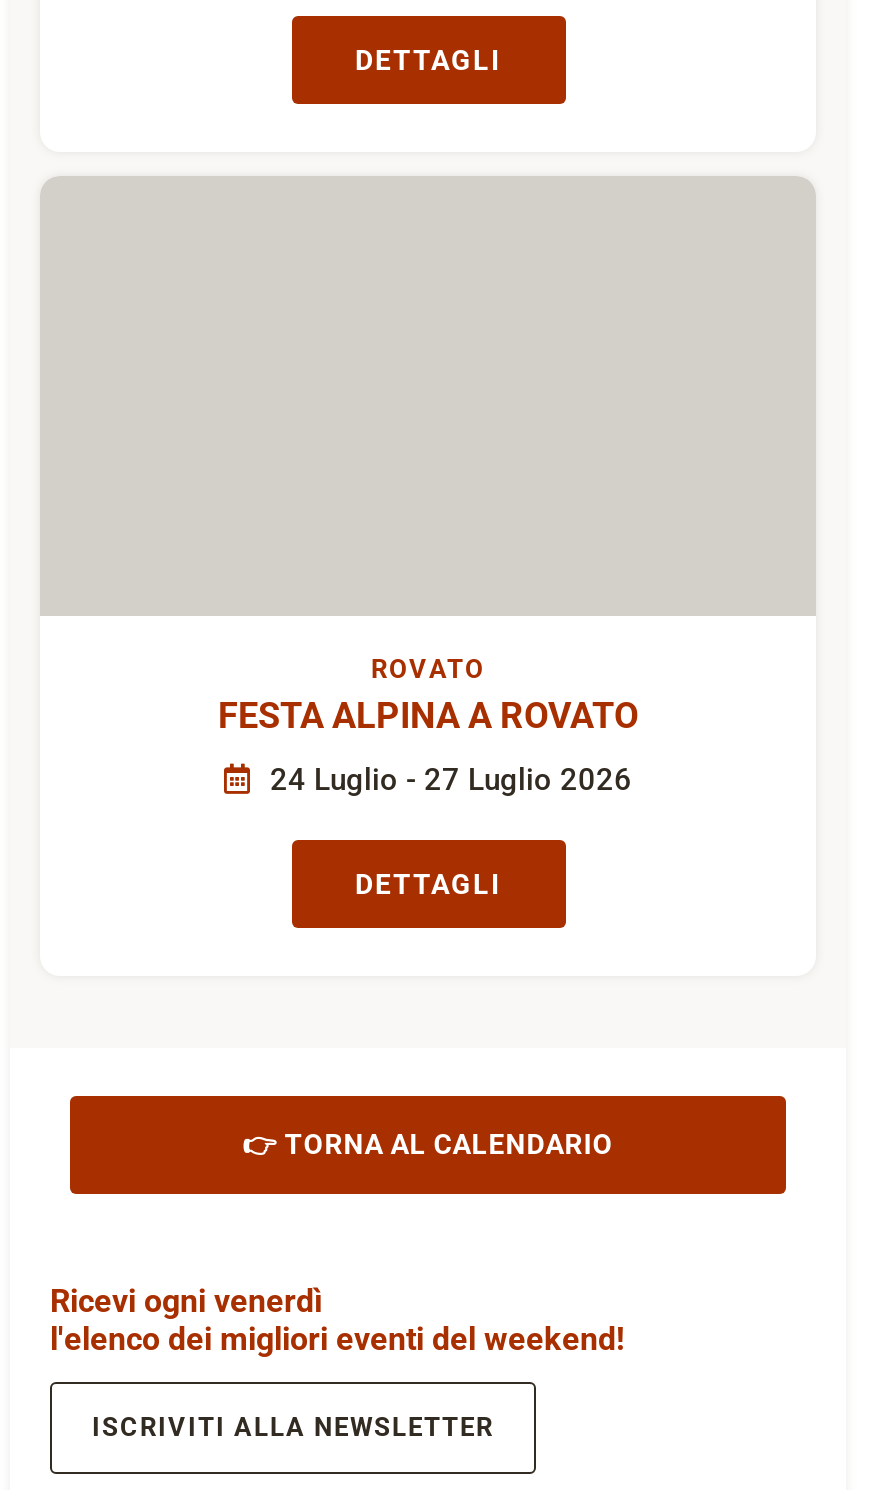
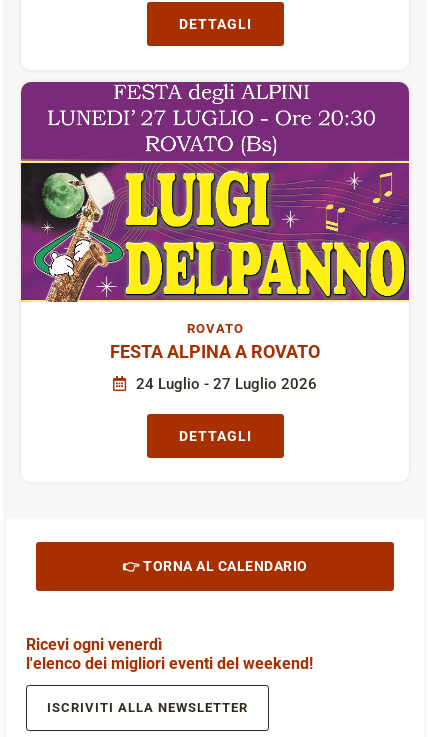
none -> [20,81,410,302] [image]

